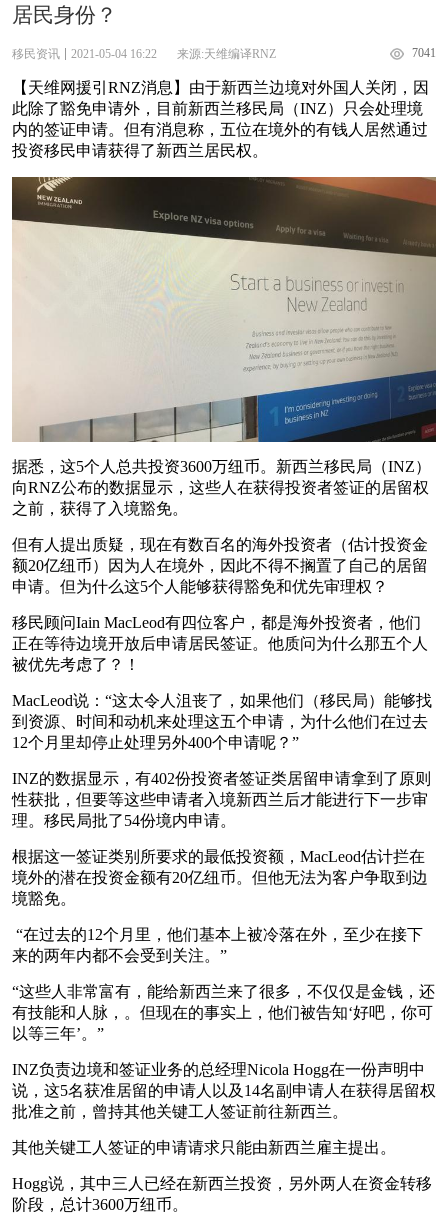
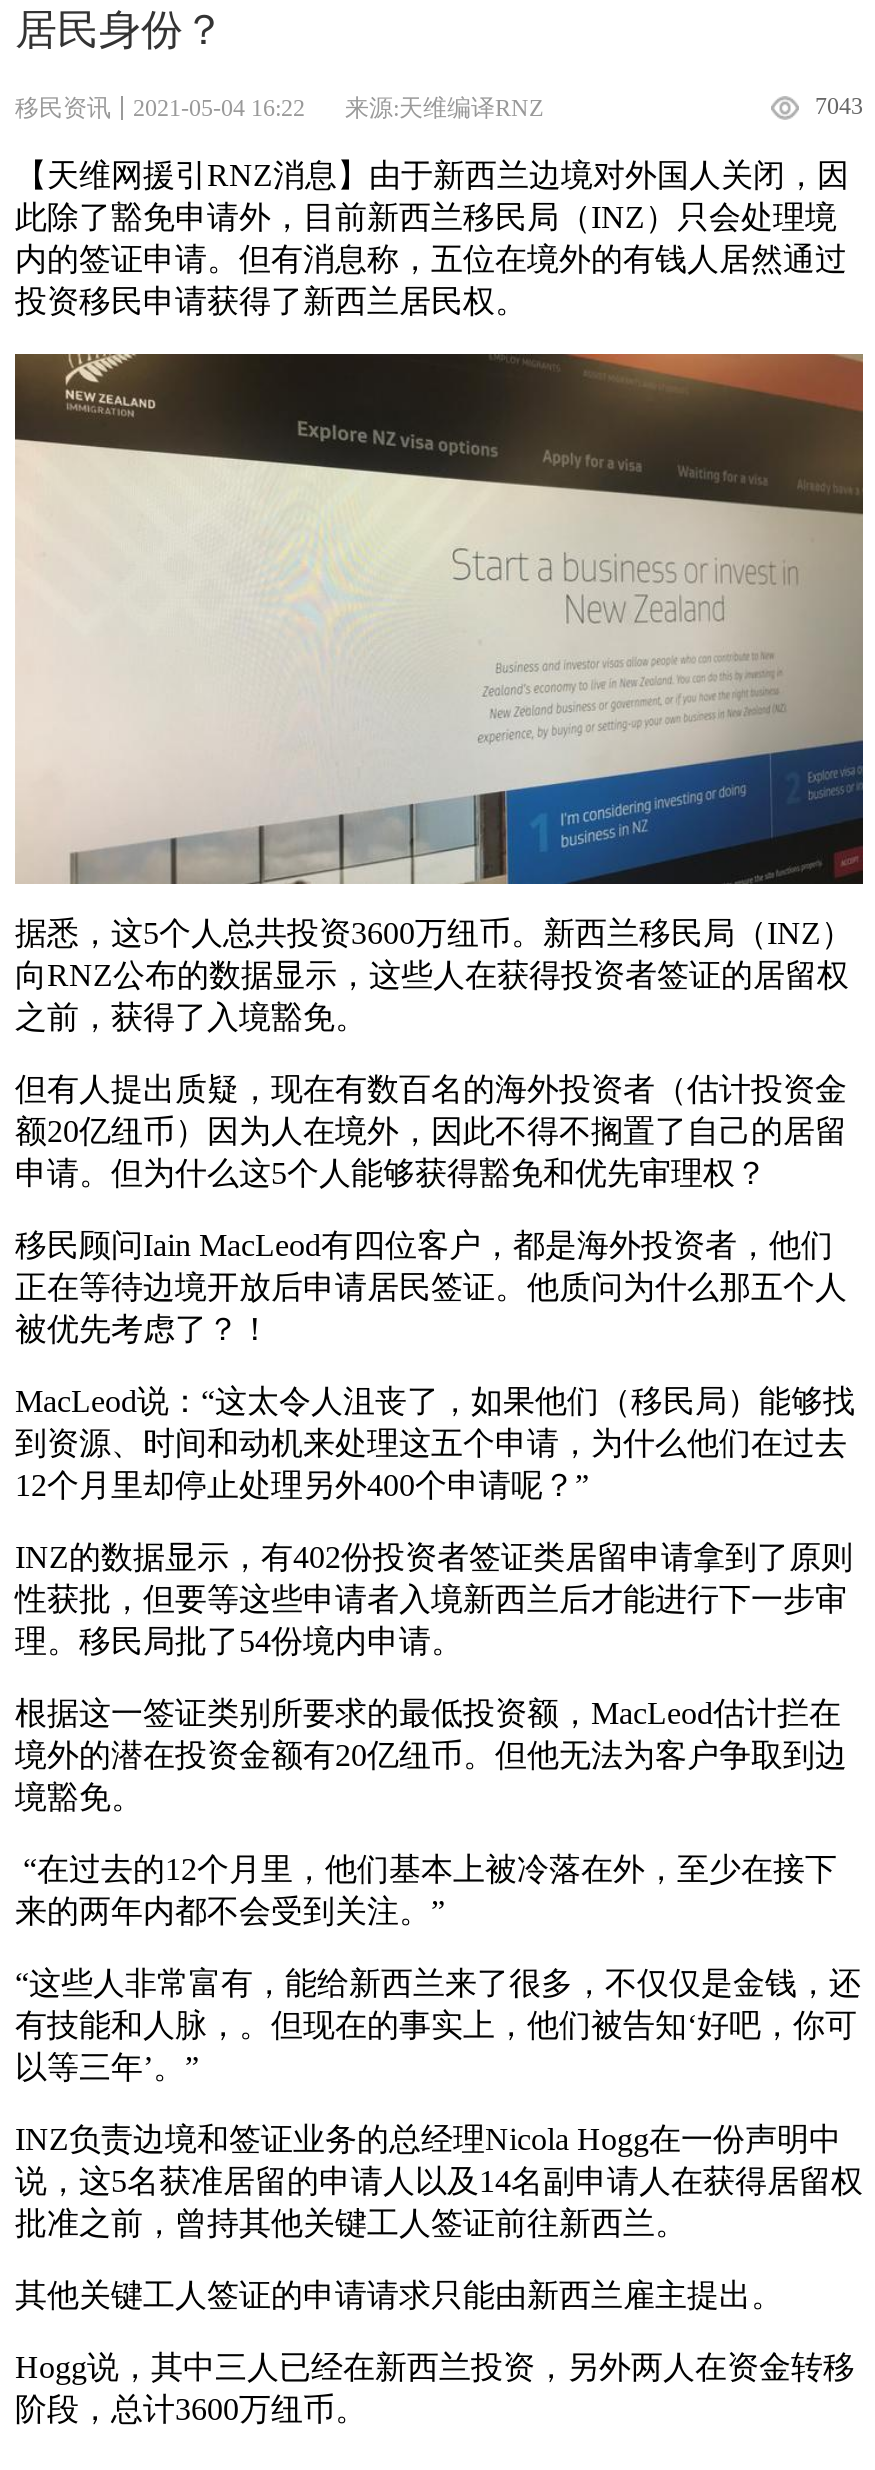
[412,46,436,60] 7041 -> [815,92,863,120] 7043

